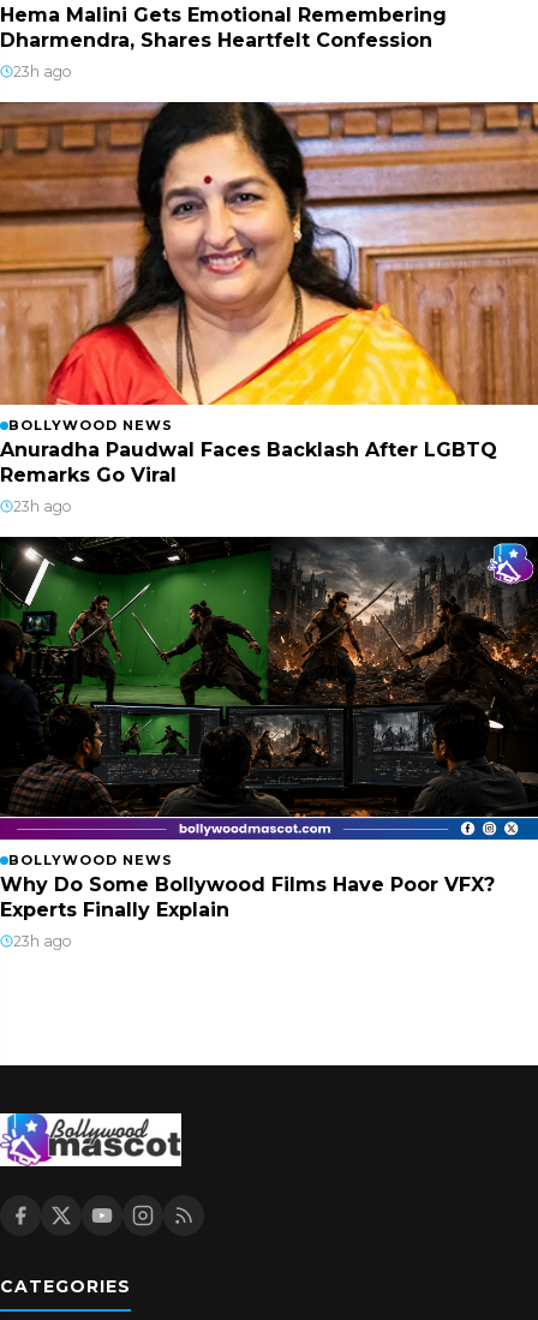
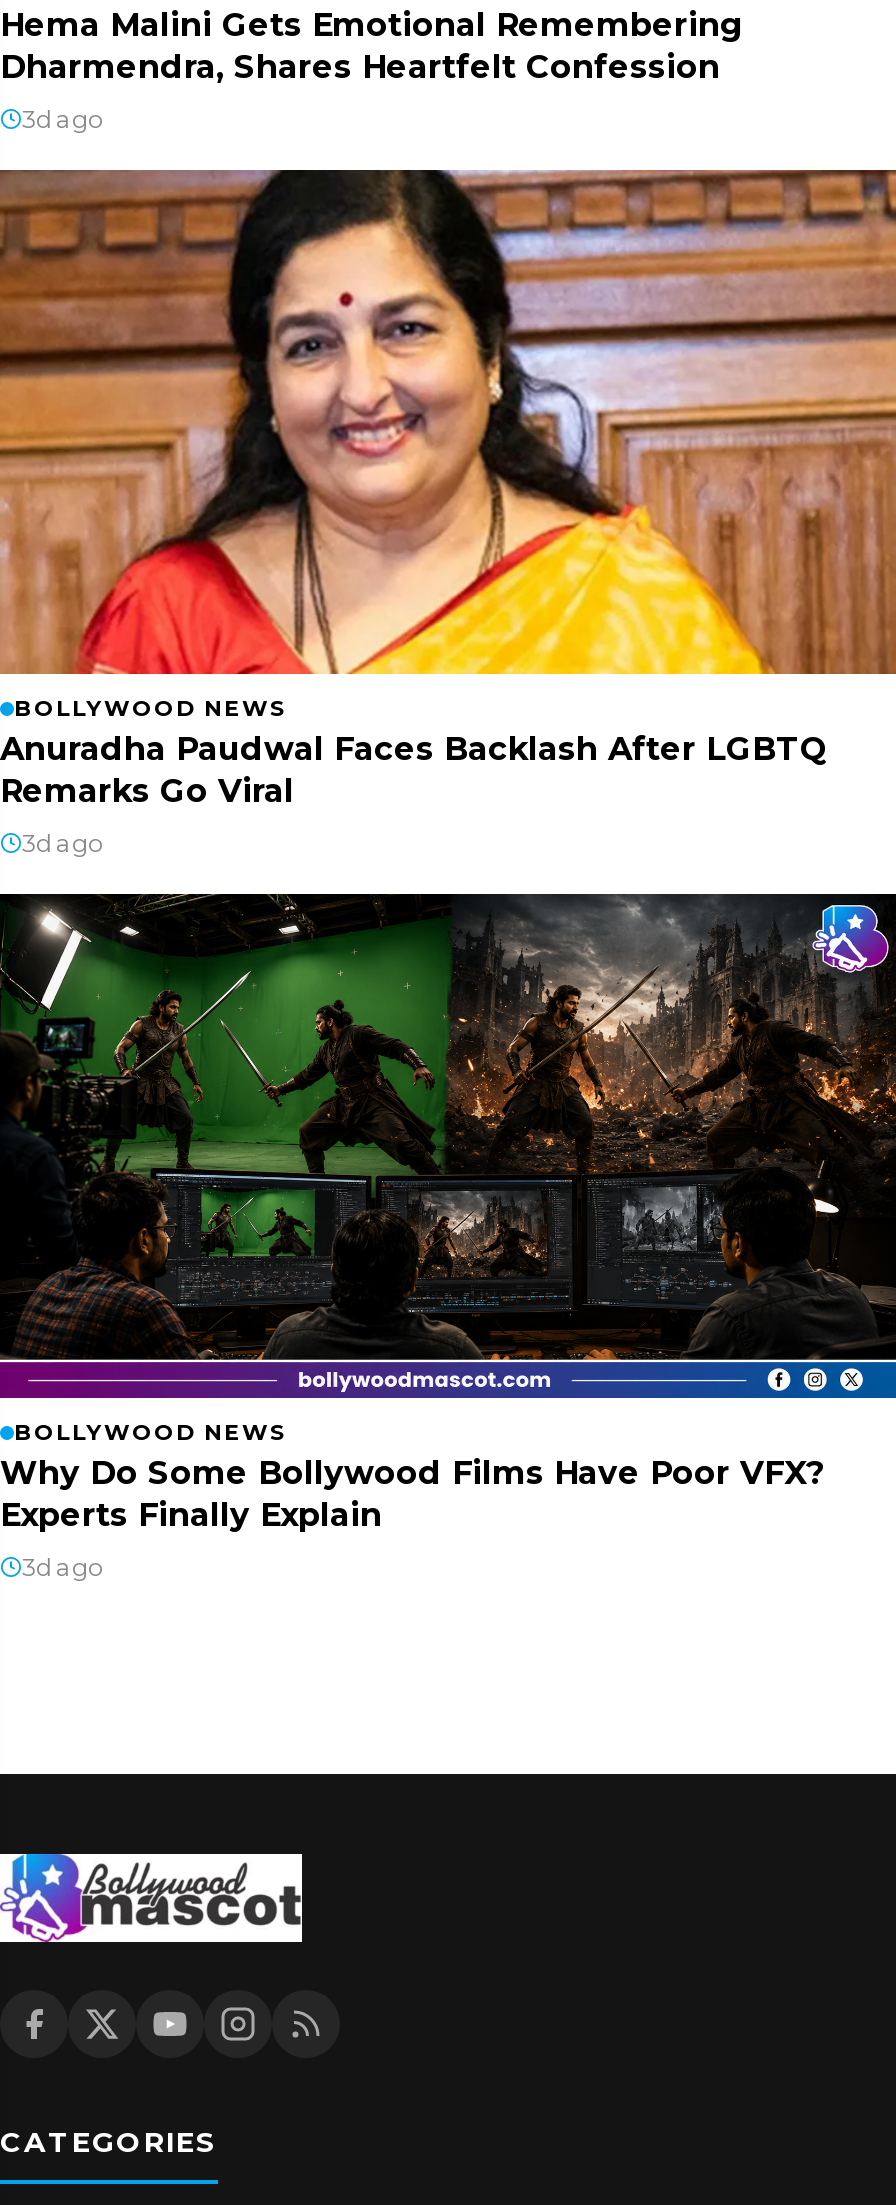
[13,62,72,80] 23h ago -> [22,103,104,133] 3d ago
[13,497,72,515] 23h ago -> [22,827,104,857] 3d ago
[13,932,72,950] 23h ago -> [22,1551,104,1581] 3d ago

